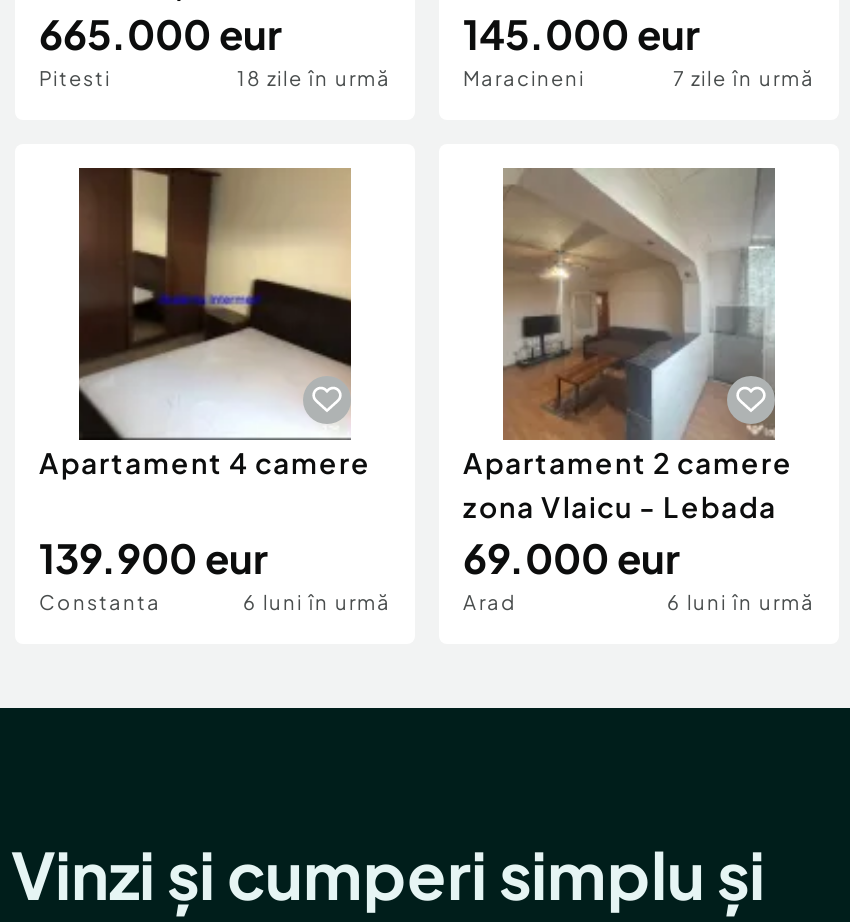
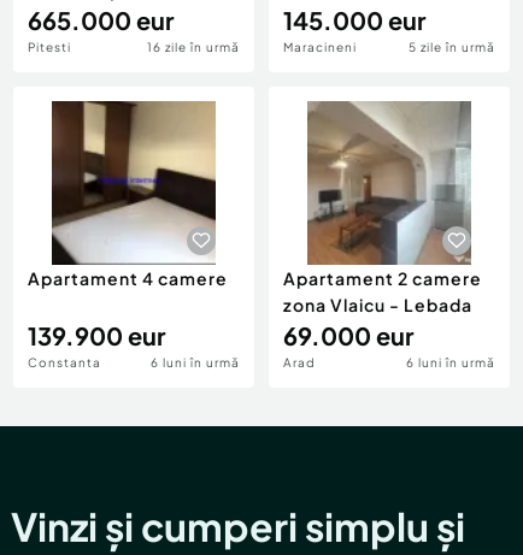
[237,65,391,89] 18 zile în urmă -> [147,39,240,54] 16 zile în urmă
[673,65,815,89] 7 zile în urmă -> [409,39,495,54] 5 zile în urmă

